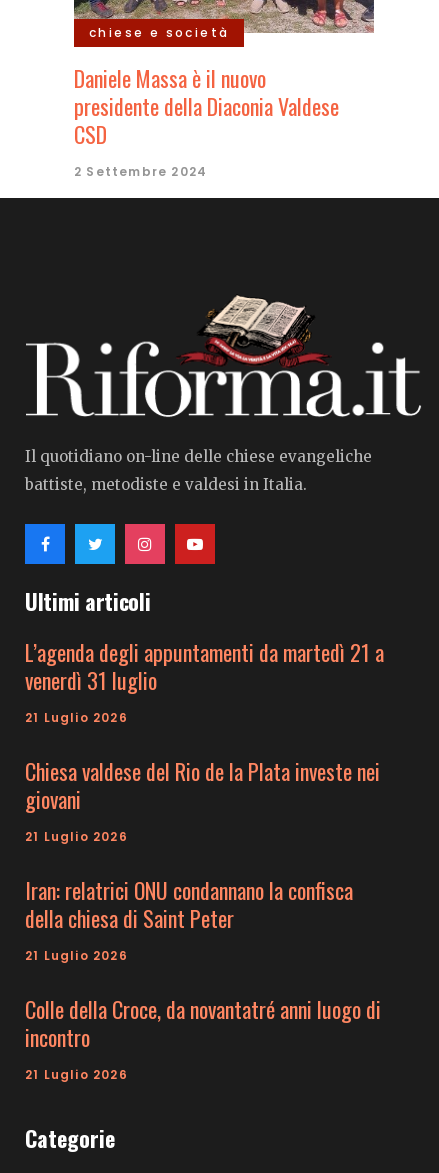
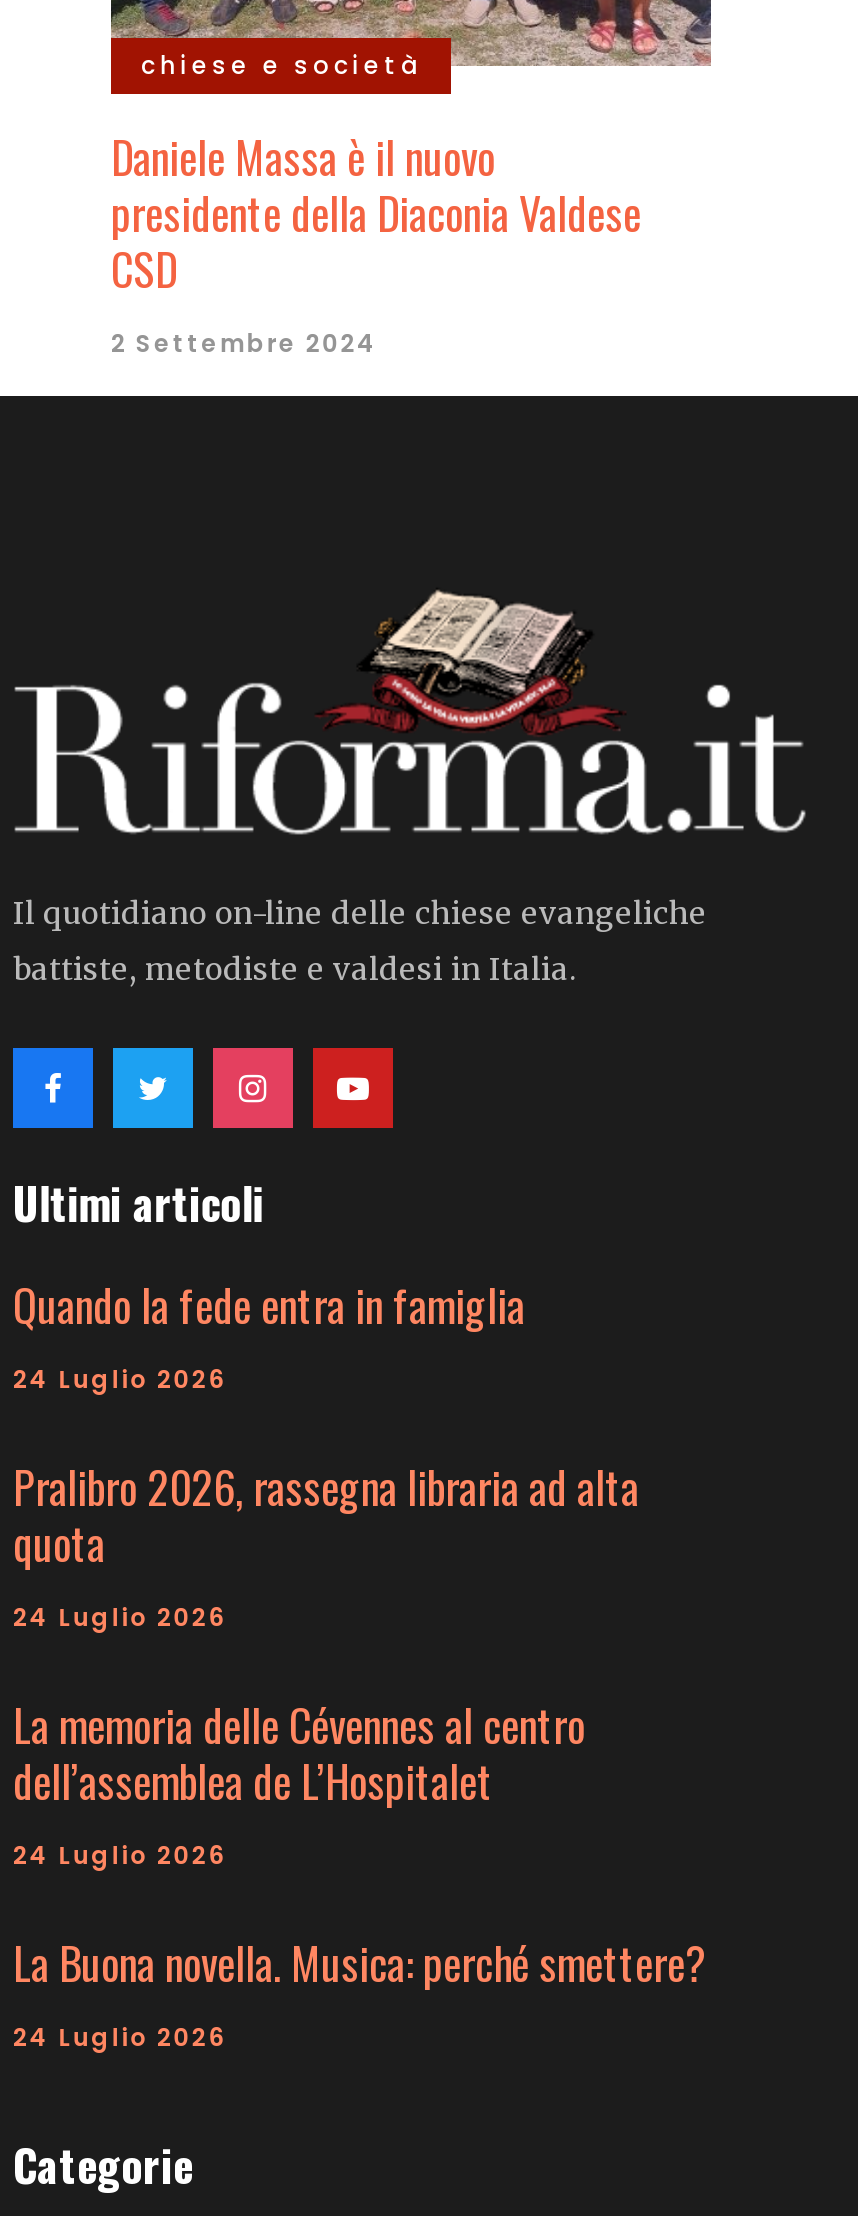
[25,636,384,726] L’agenda degli appuntamenti da martedì 21 a | venerdì 31 luglio | 21 Luglio 2026 -> [13,1272,525,1396] Quando la fede entra in famiglia | 24 Luglio 2026
[25,755,380,845] Chiesa valdese del Rio de la Plata investe nei | giovani | 21 Luglio 2026 -> [13,1454,639,1634] Pralibro 2026, rassegna libraria ad alta | quota | 24 Luglio 2026
[25,874,353,964] Iran: relatrici ONU condannano la confisca | della chiesa di Saint Peter | 21 Luglio 2026 -> [13,1692,585,1872] La memoria delle Cévennes al centro | dell’assemblea de L’Hospitalet | 24 Luglio 2026
[25,993,381,1083] Colle della Croce, da novantatré anni luogo di | incontro | 21 Luglio 2026 -> [13,1930,705,2054] La Buona novella. Musica: perché smettere? | 24 Luglio 2026

